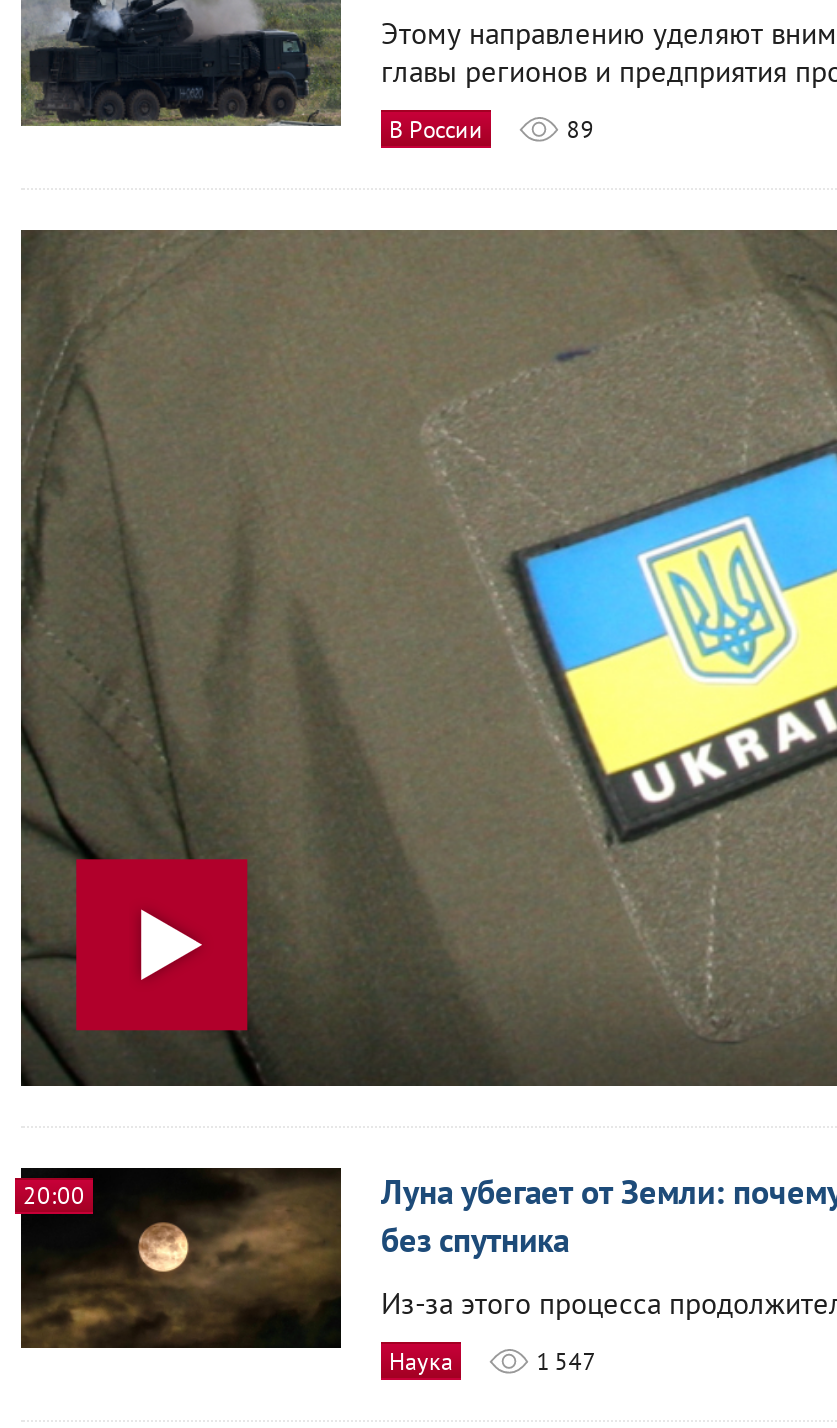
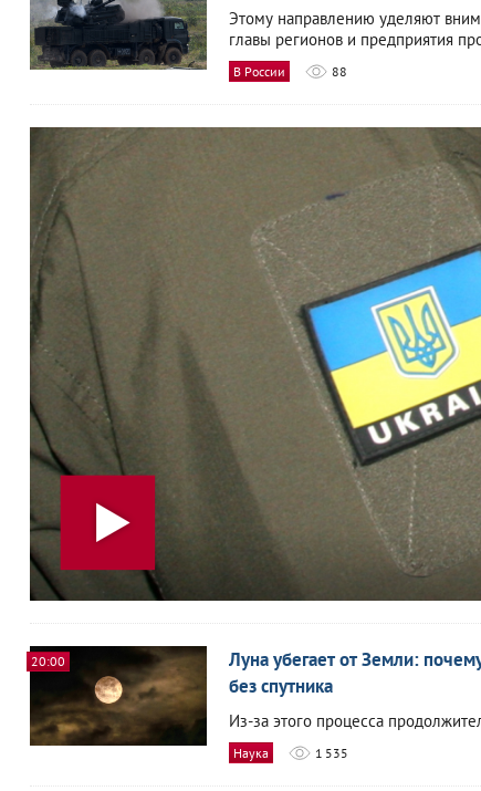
[567,113,595,143] 89 -> [332,63,347,79] 88
[537,1345,597,1375] 1 547 -> [315,744,348,761] 1 535

